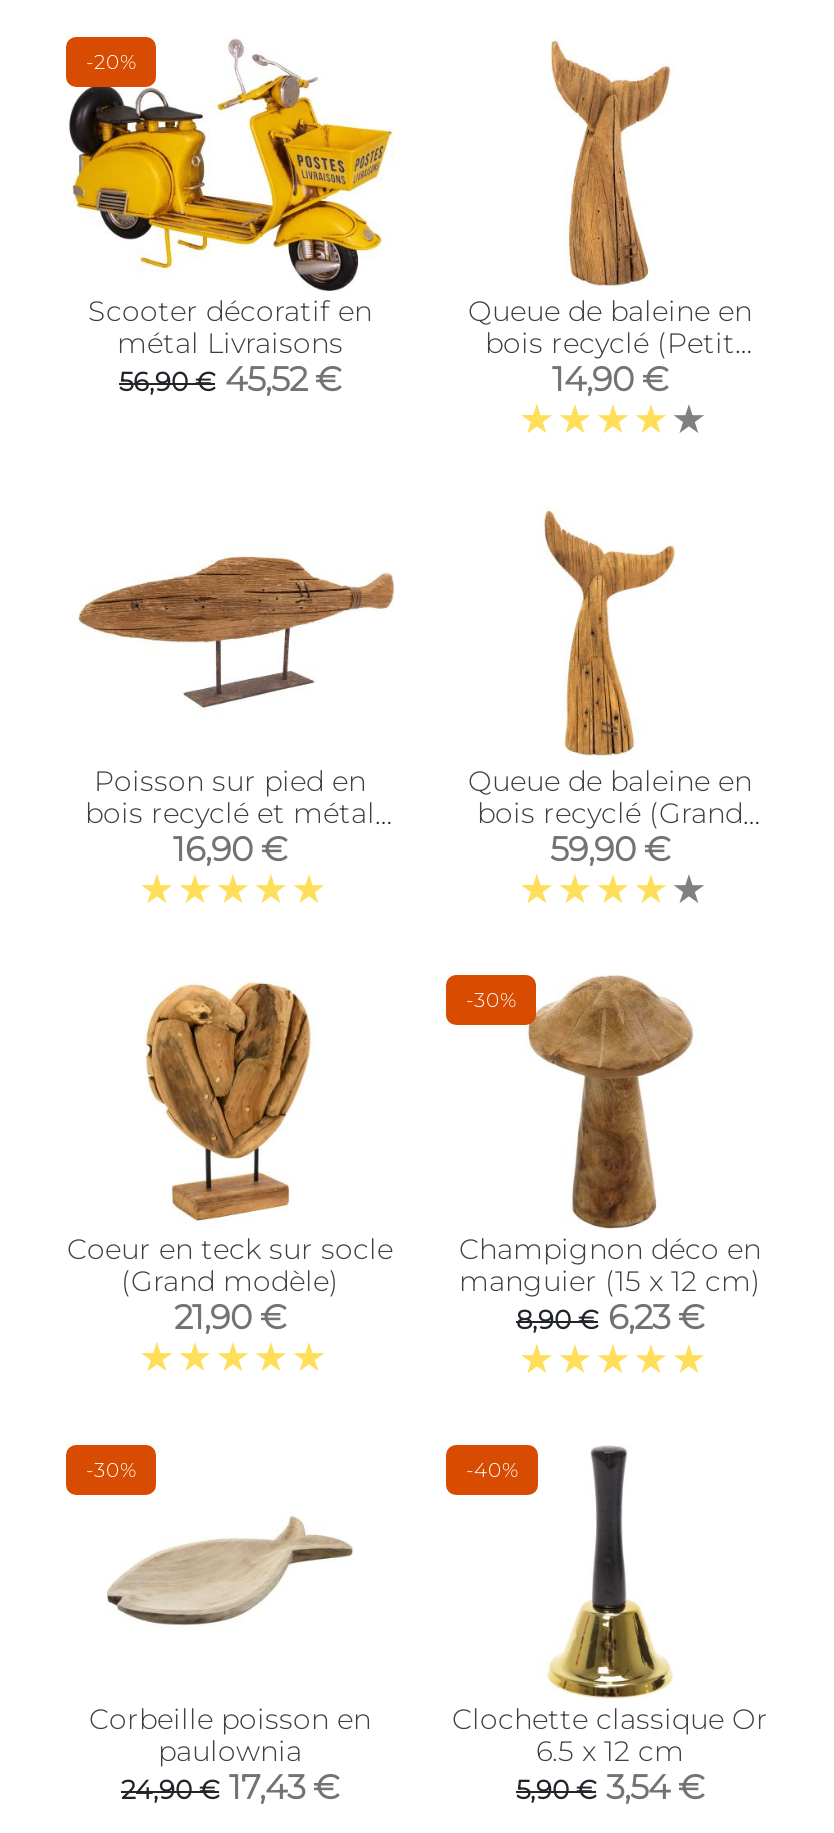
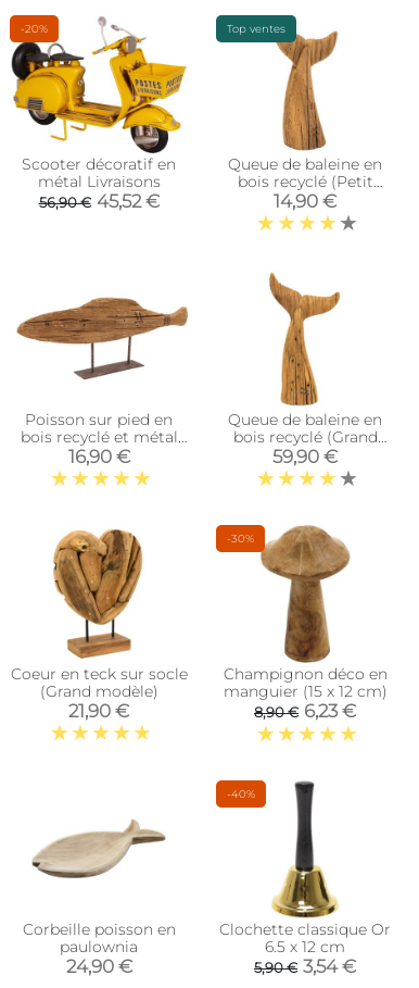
none -> [227,22,285,36] Top ventes
[86,1458,136,1484] -30% -> none
[121,1768,339,1808] 24,90 € 17,43 € -> [66,956,132,978] 24,90 €

